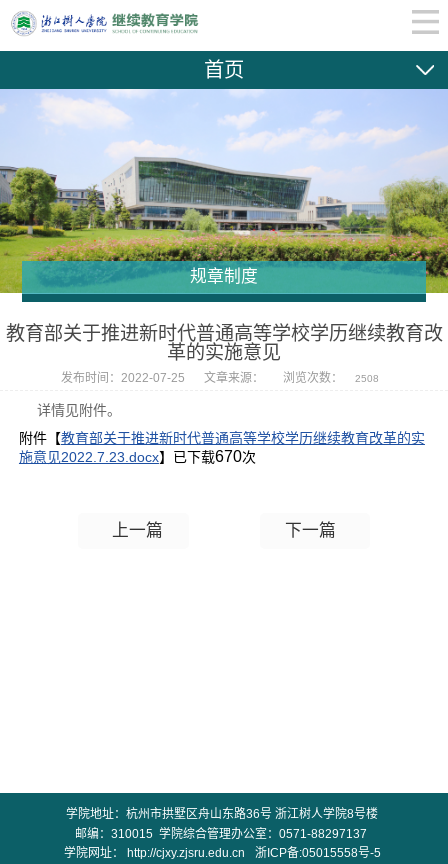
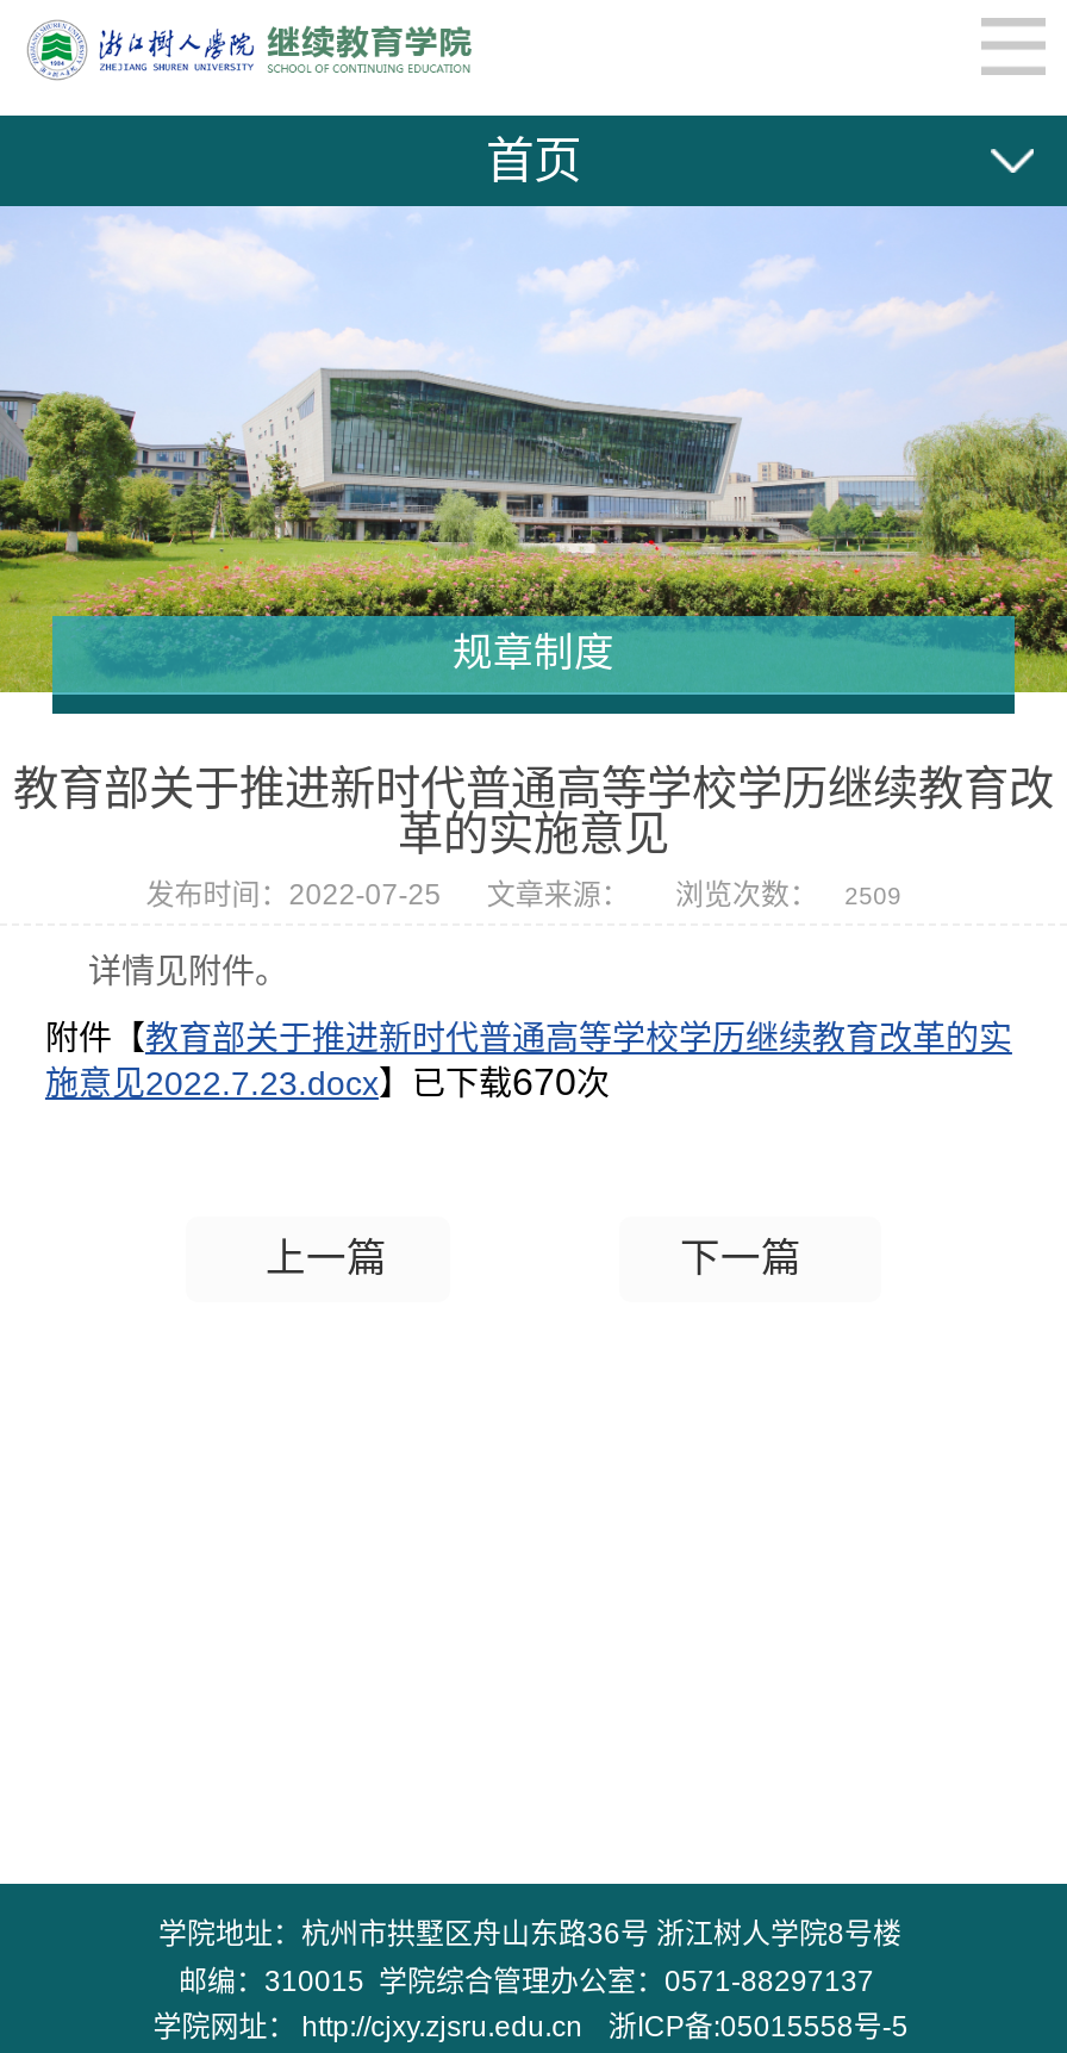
[61,371,379,385] 发布时间：2022-07-25 文章来源： 浏览次数： 2508 -> [146,879,902,912] 发布时间：2022-07-25 文章来源： 浏览次数： 2509

